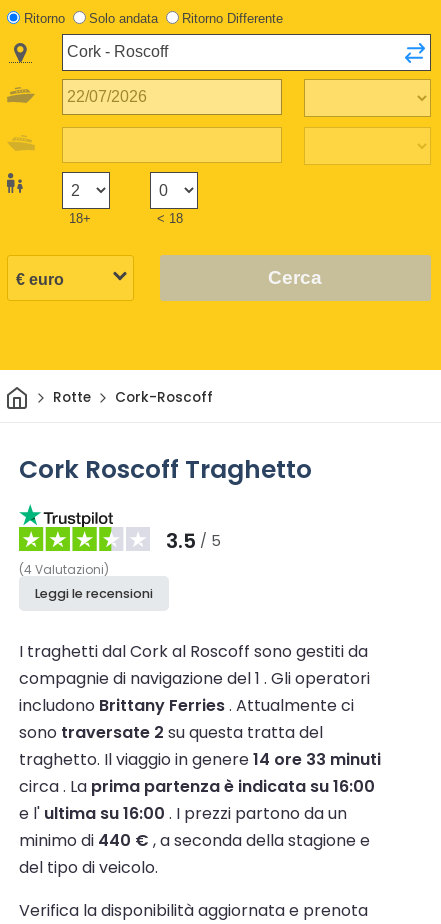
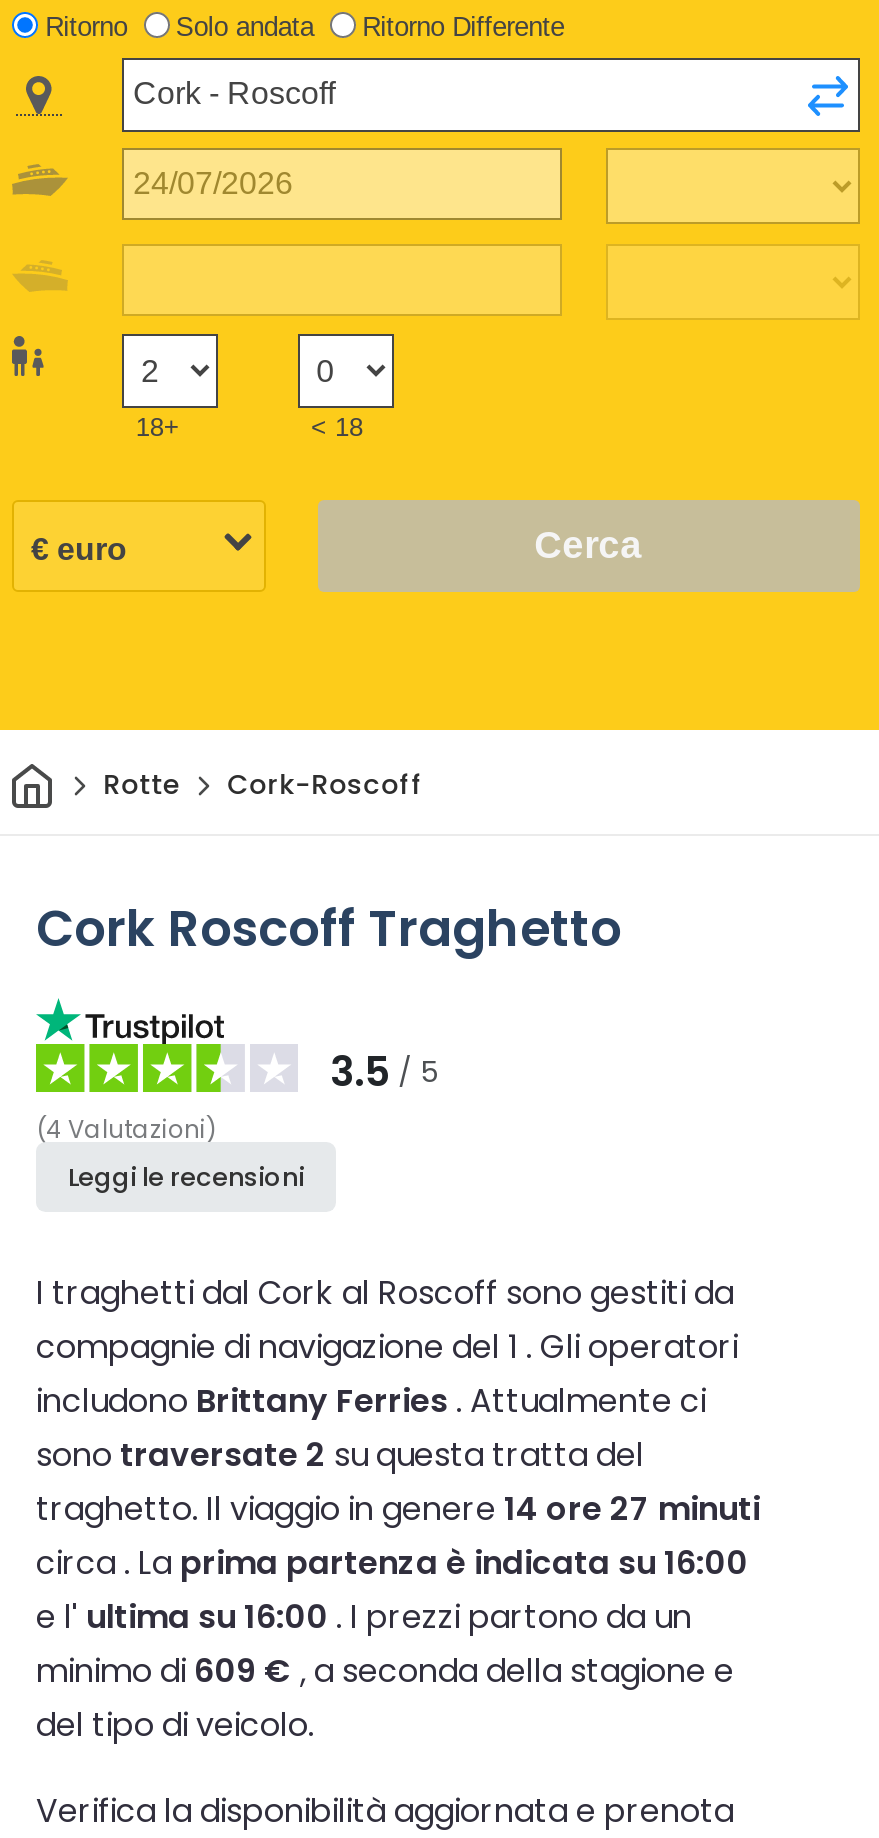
[19,748,381,771] traghetto. Il viaggio in genere 14 ore 33 minuti -> [36,1485,760,1531] traghetto. Il viaggio in genere 14 ore 27 minuti
[19,829,370,852] minimo di 440 €, a seconda della stagione e -> [36,1647,734,1693] minimo di 609 €, a seconda della stagione e

